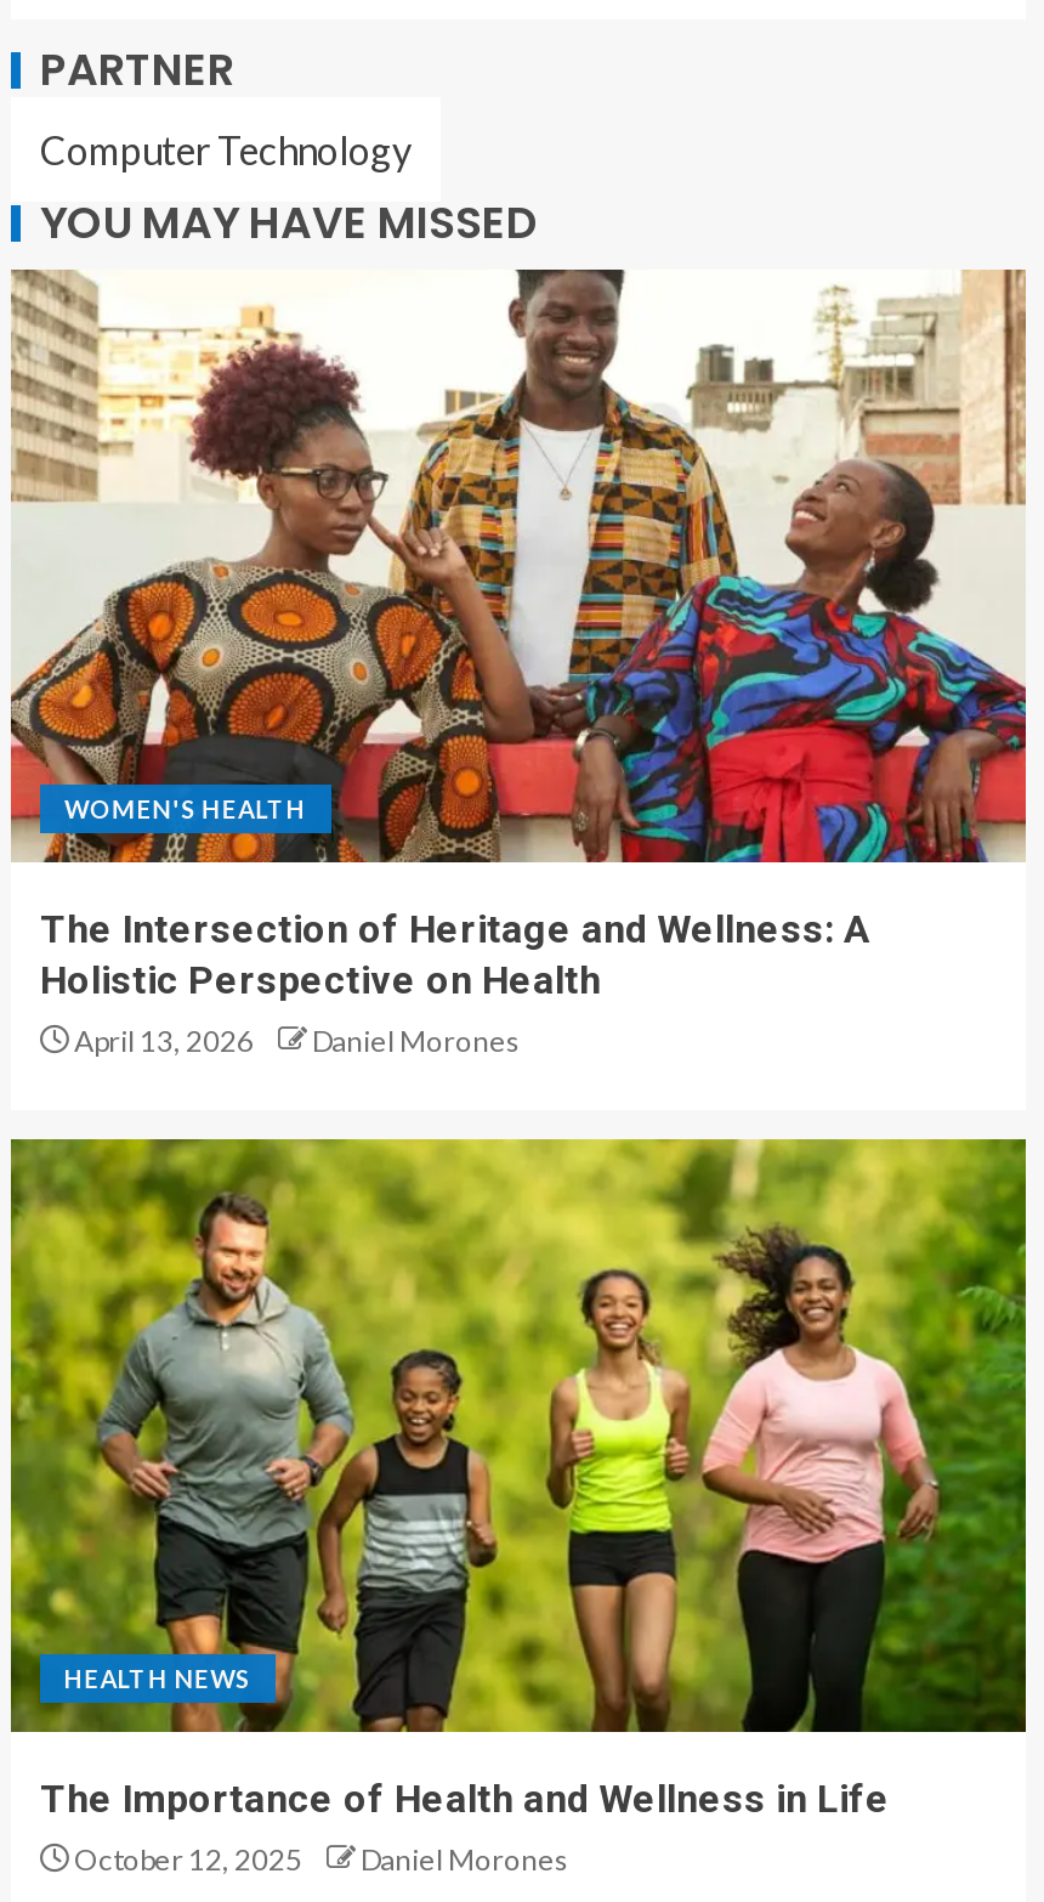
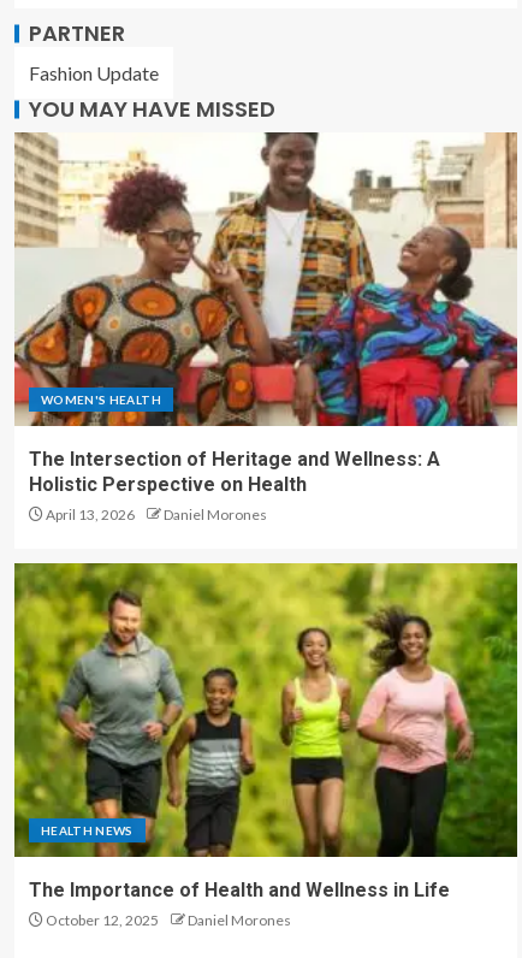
[40,127,412,173] Computer Technology -> [29,61,159,84] Fashion Update

